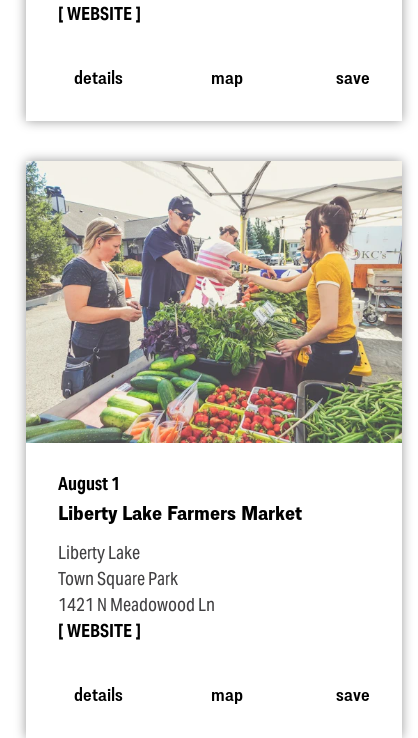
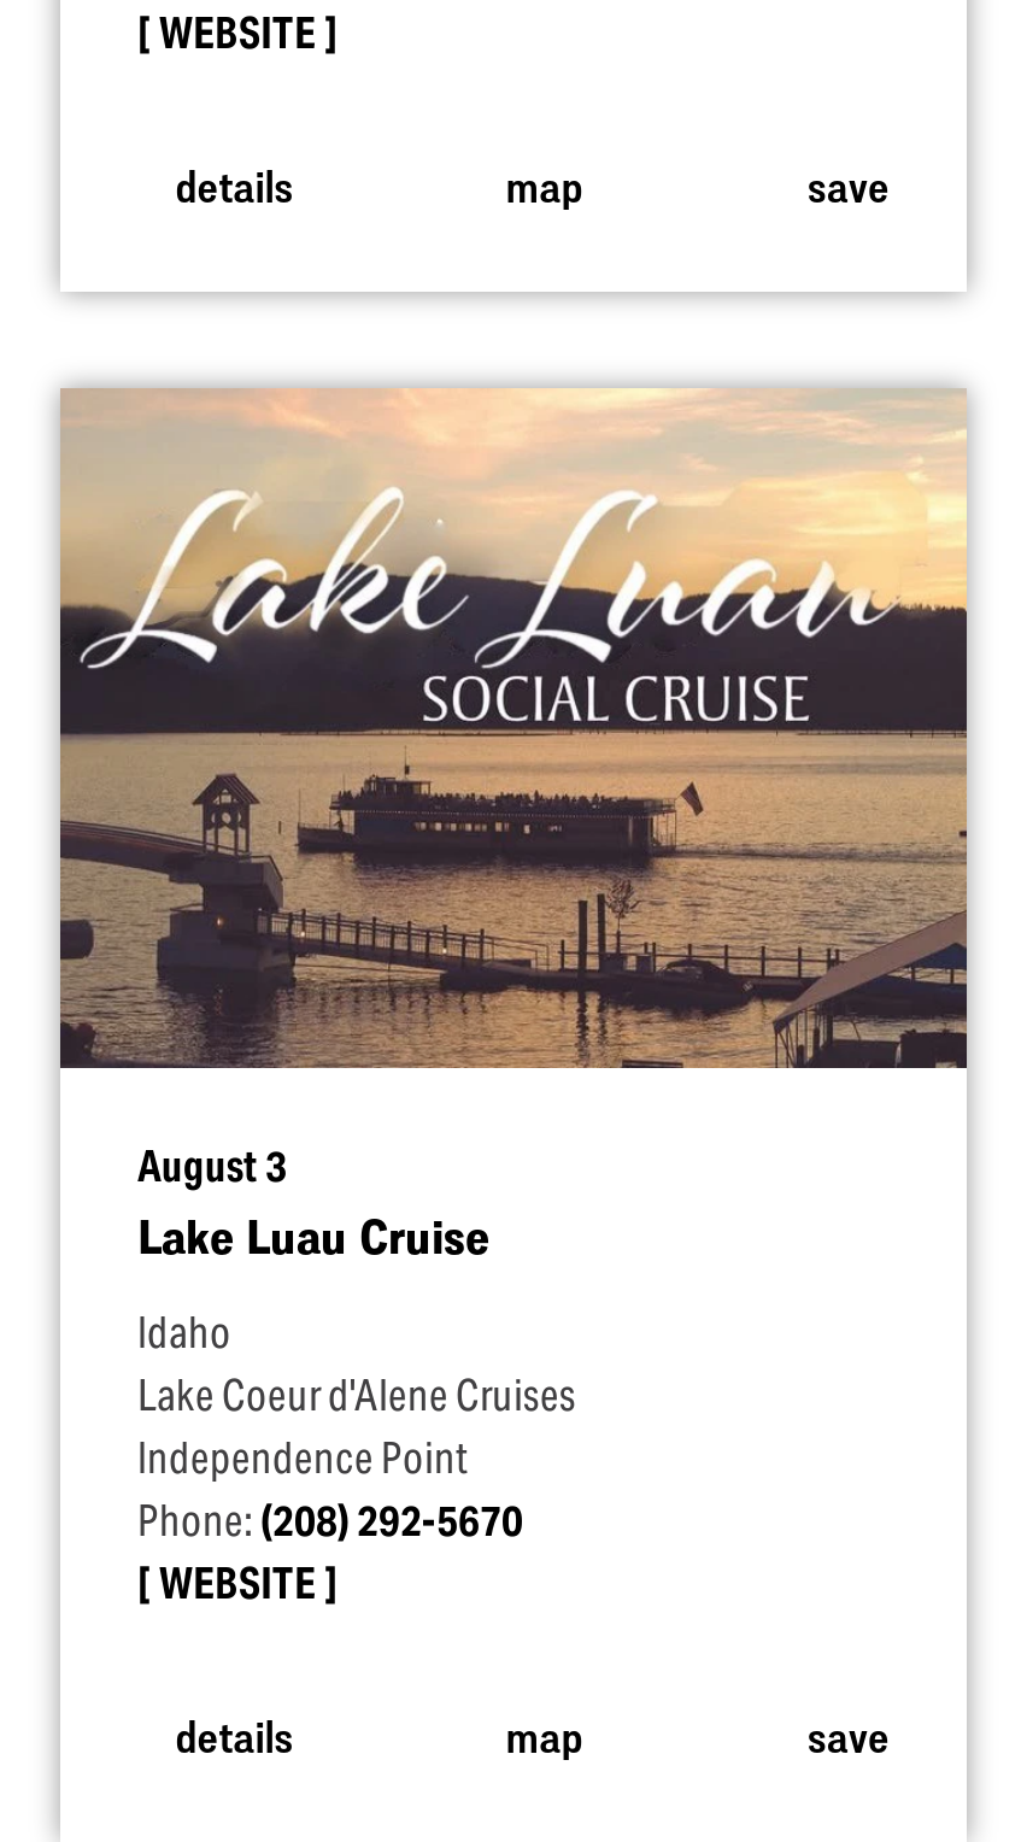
[25,161,403,524] [image] | August 1 | Liberty Lake Farmers Market -> [58,388,969,1263] [image] | August 3 | Lake Luau Cruise
[58,542,215,616] Liberty Lake | Town Square Park | 1421 N Meadowood Ln -> [137,1307,576,1548] Idaho | Lake Coeur d'Alene Cruises | Independence Point | Phone: (208) 292-5670

